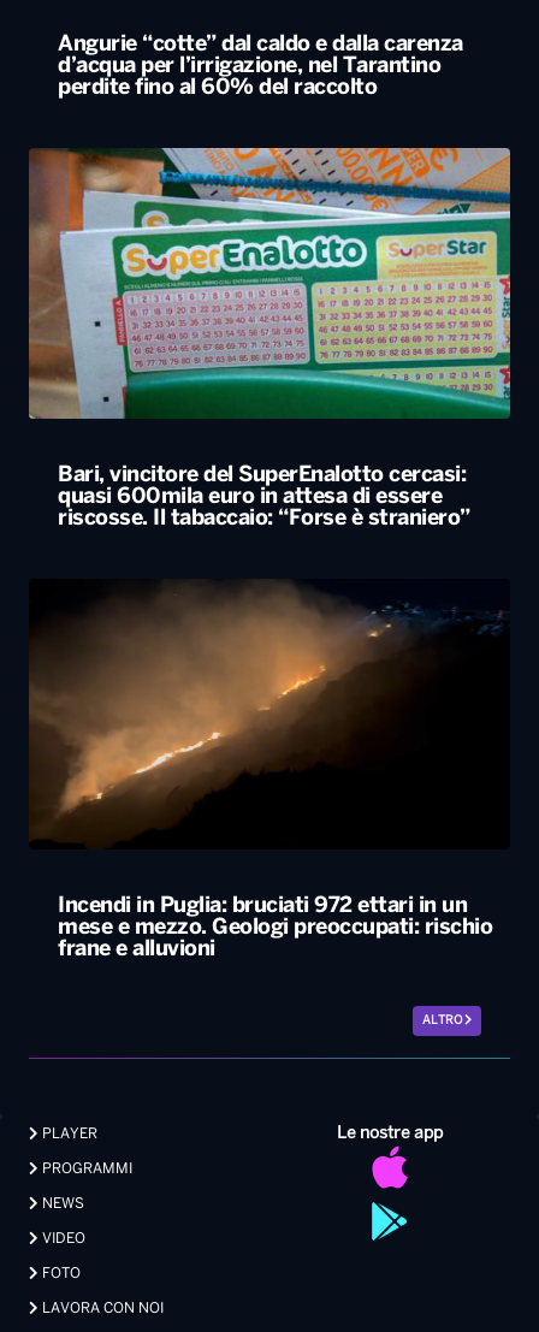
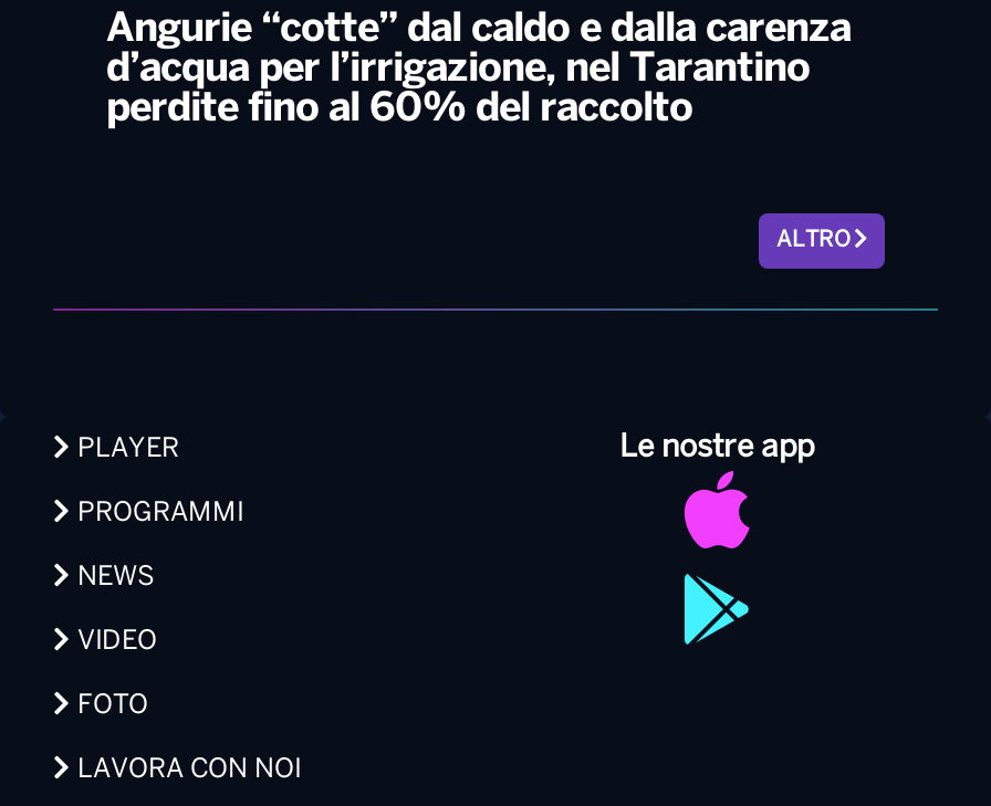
[28,147,511,530] [image] | Bari, vincitore del SuperEnalotto cercasi: | quasi 600mila euro in attesa di essere | riscosse. Il tabaccaio: “Forse è straniero” -> none
[29,580,420,840] [image] -> none
[58,897,492,960] Incendi in Puglia: bruciati 972 ettari in un | mese e mezzo. Geologi preoccupati: rischio | frane e alluvioni -> none

